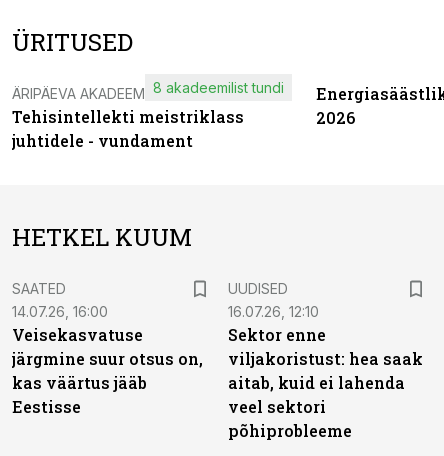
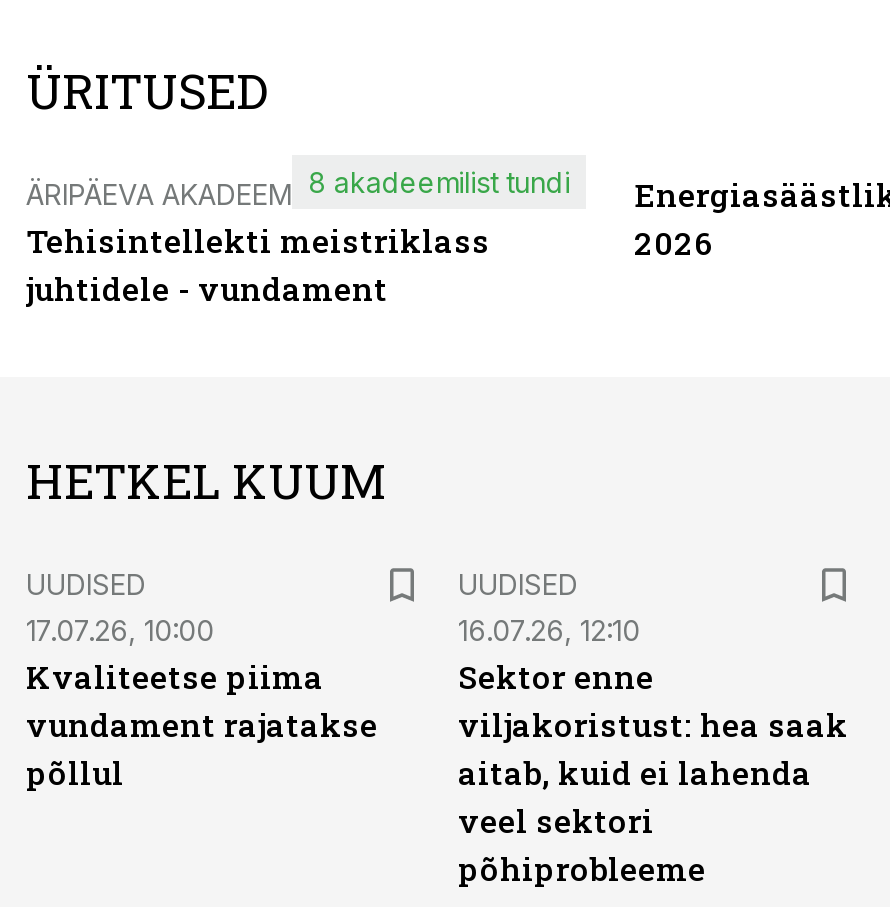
[12,280,203,417] SAATED | 14.07.26, 16:00 | Veisekasvatuse | järgmine suur otsus on, | kas väärtus jääb | Eestisse -> [26,567,378,793] UUDISED | 17.07.26, 10:00 | Kvaliteetse piima | vundament rajatakse | põllul

